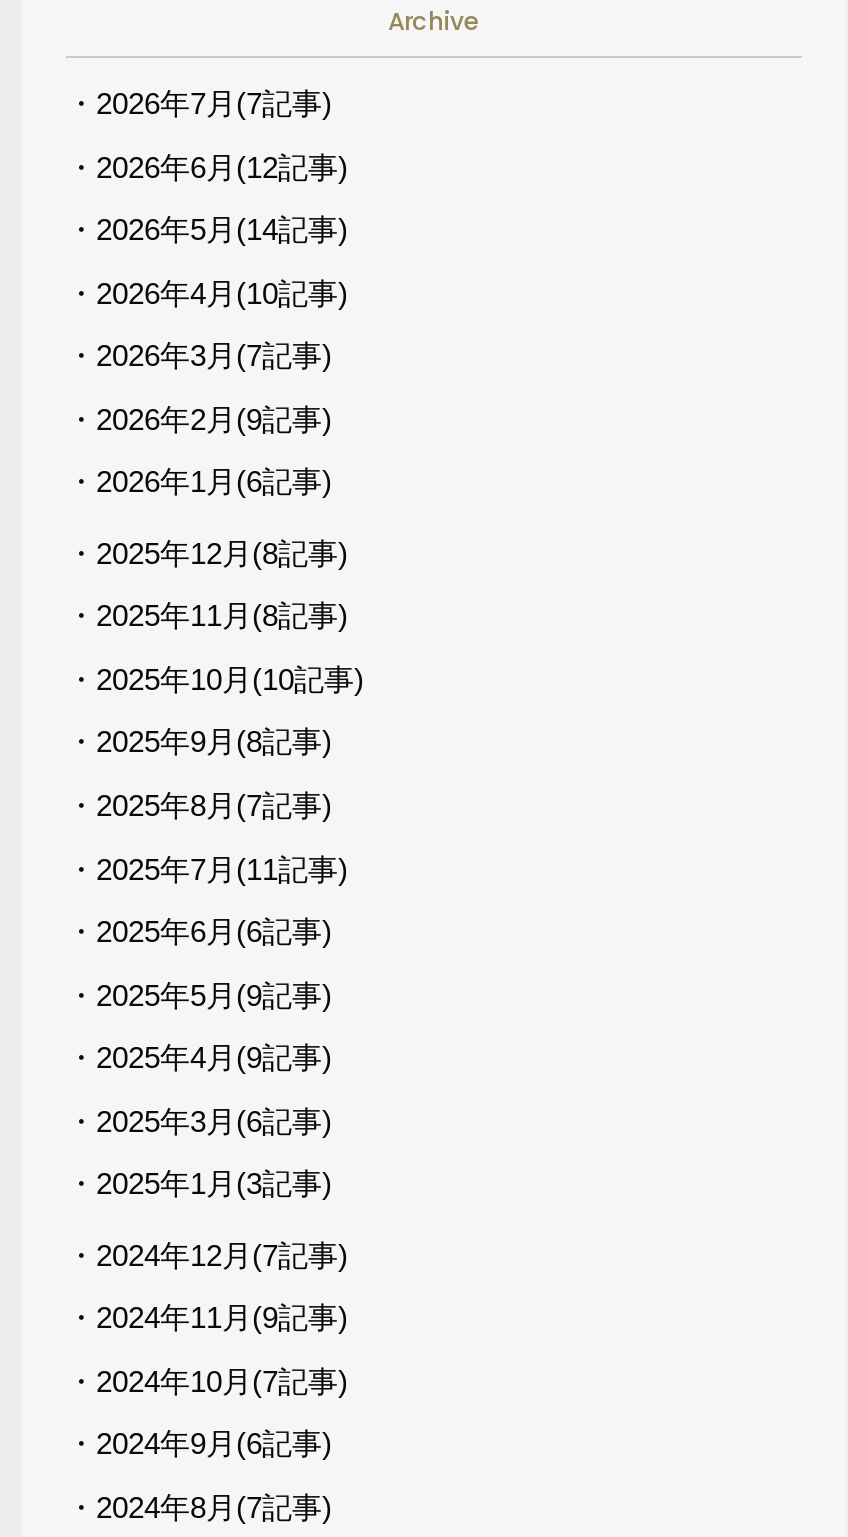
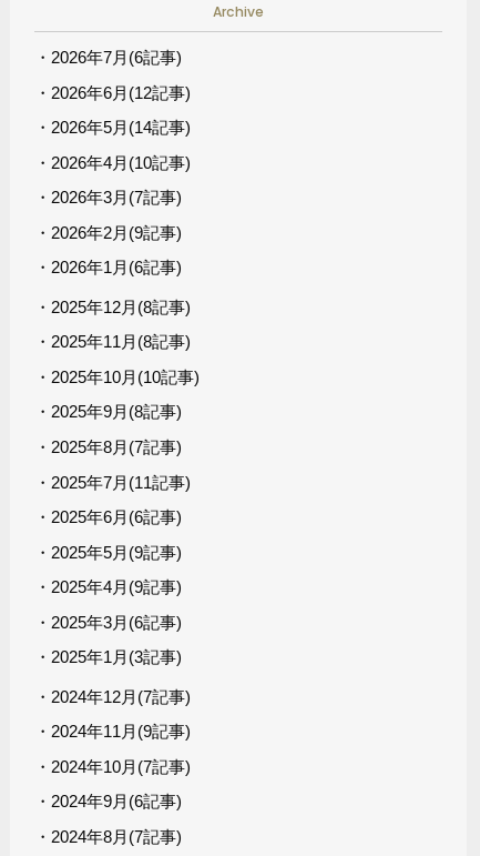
[66,86,332,120] ・2026年7月(7記事) -> [34,48,182,67] ・2026年7月(6記事)

